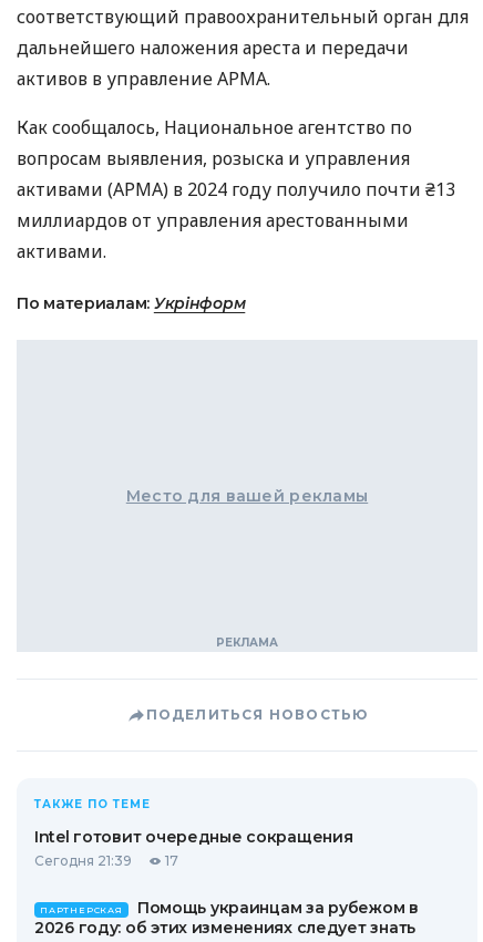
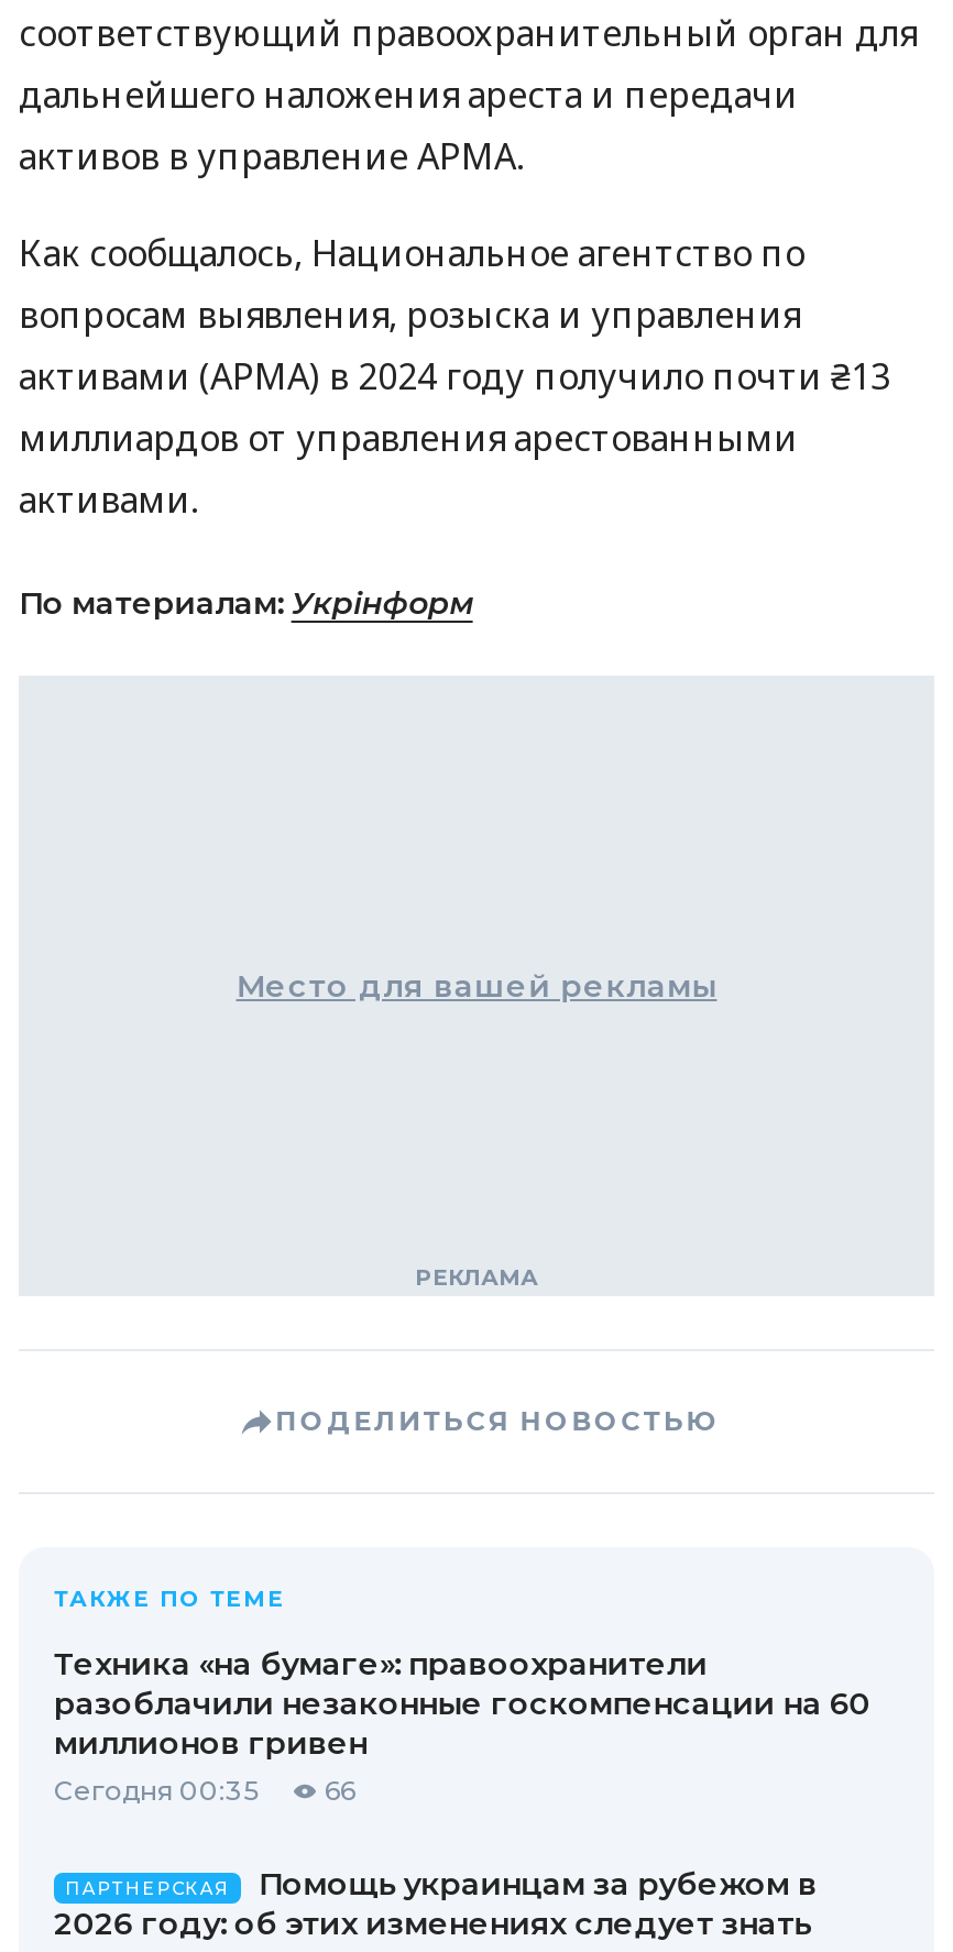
[34,827,353,869] Intel готовит очередные сокращения | Сегодня 21:39 | 17 -> [54,1644,870,1807] Техника «на бумаге»: правоохранители | разоблачили незаконные госкомпенсации на 60 | миллионов гривен | Сегодня 00:35 | 66

